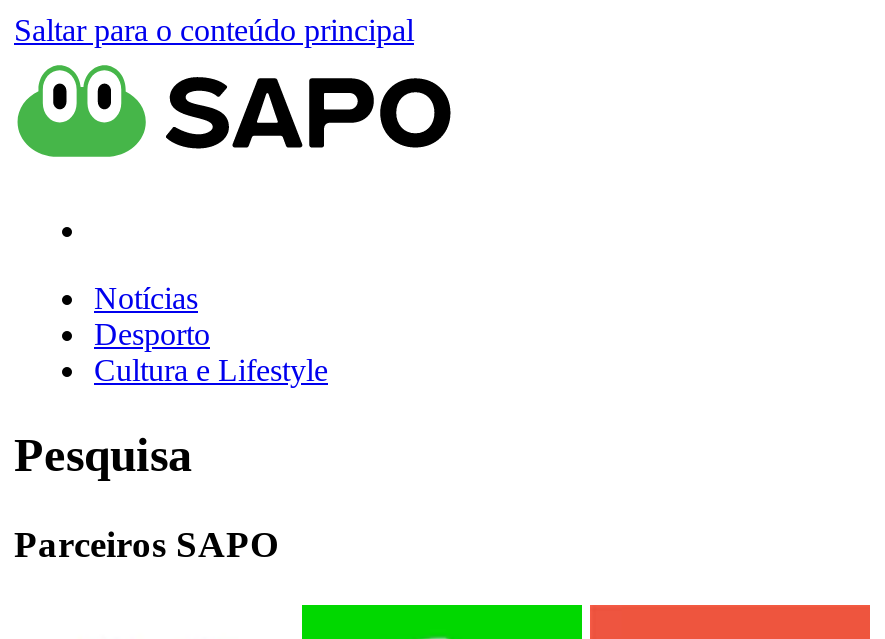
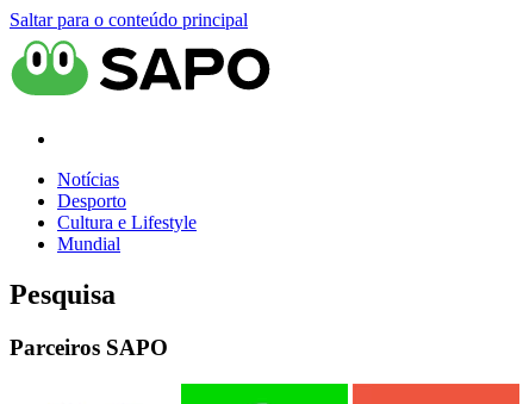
none -> [57,234,120,254] Mundial

